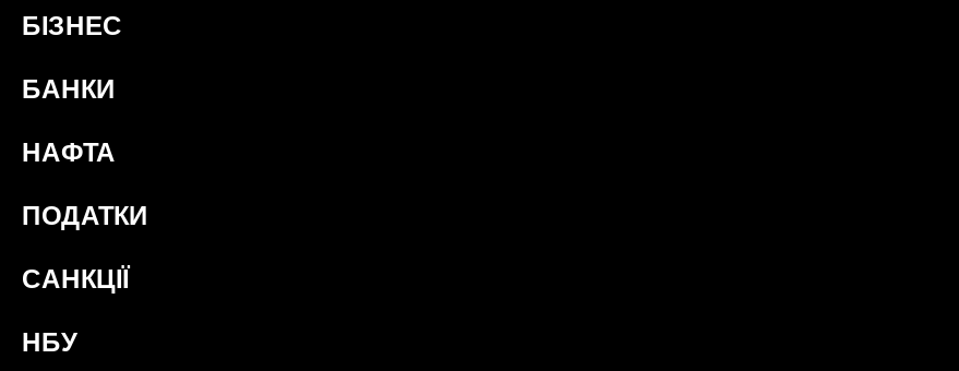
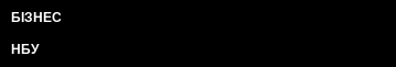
[22,74,148,295] БАНКИ | НАФТА | ПОДАТКИ | САНКЦІЇ -> none

